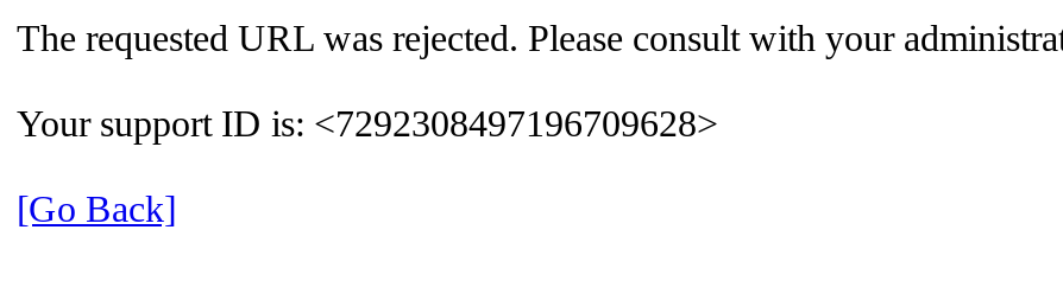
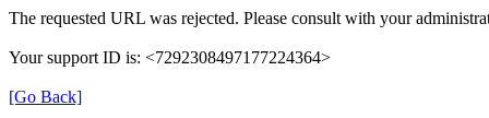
[17,103,718,143] Your support ID is: <7292308497196709628> -> [9,48,331,67] Your support ID is: <7292308497177224364>

